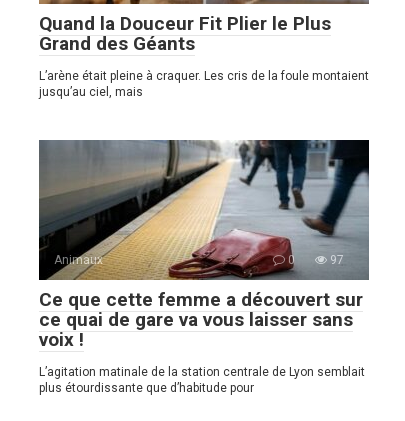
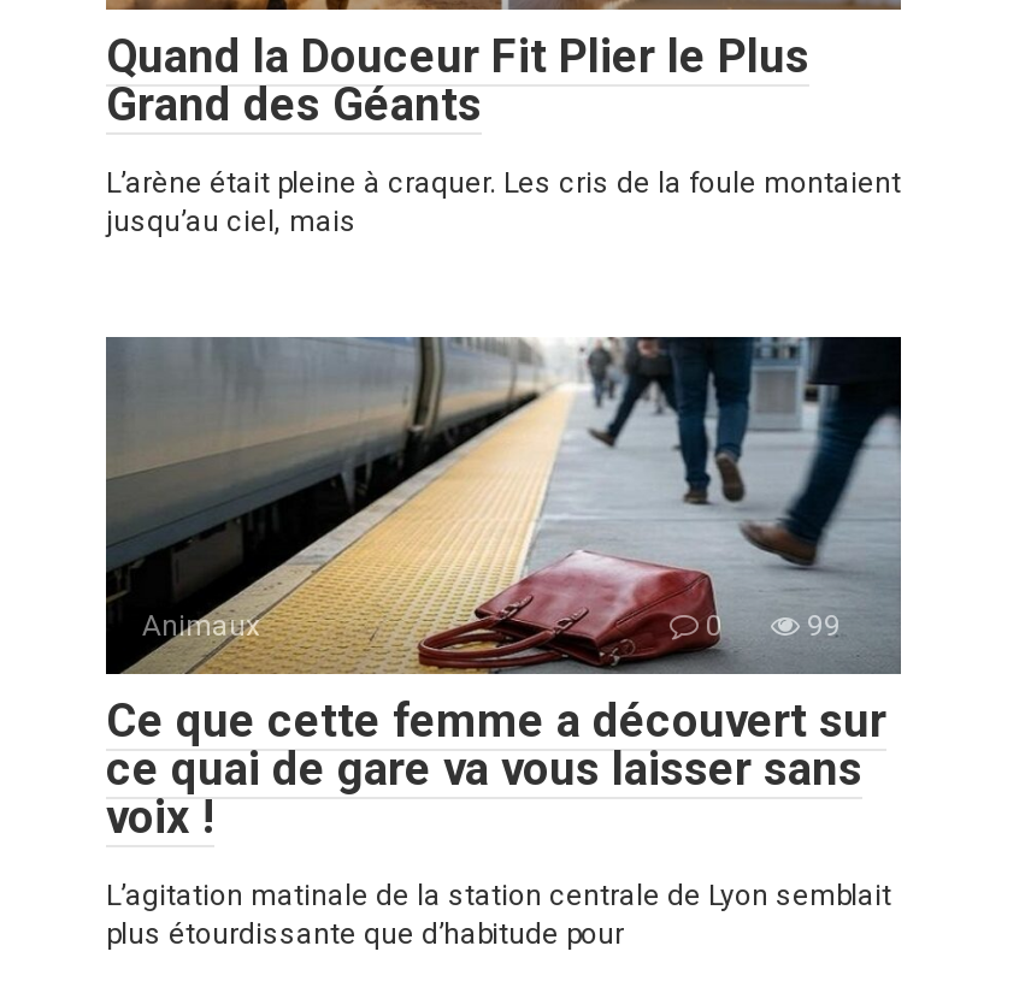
[327,253,344,267] 97 -> [800,609,841,643] 99

